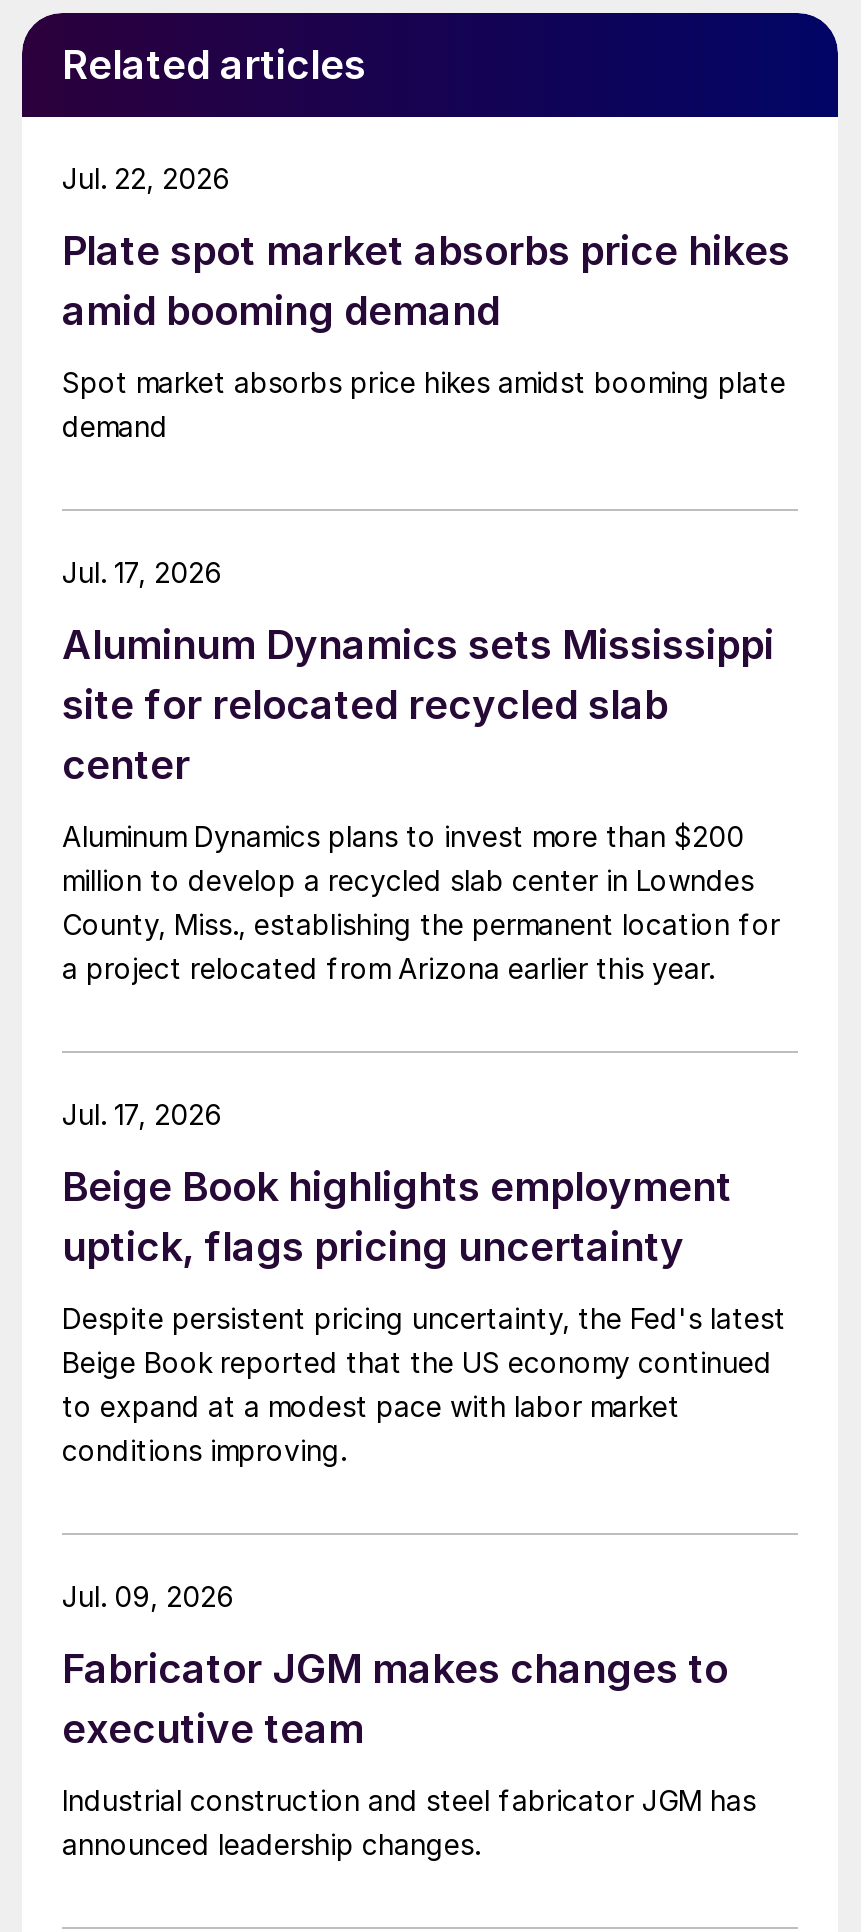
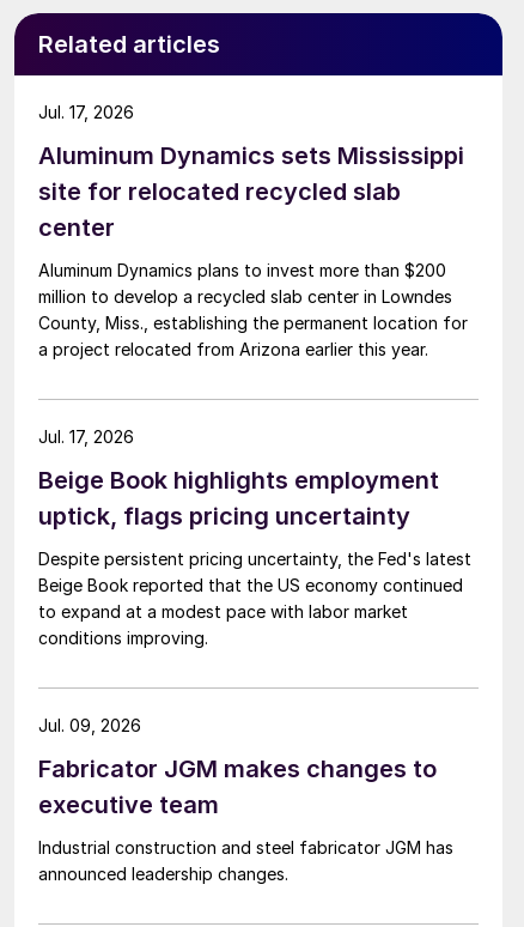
[62,160,230,194] Jul. 22, 2026 -> none
[62,226,790,442] Plate spot market absorbs price hikes | amid booming demand | Spot market absorbs price hikes amidst booming plate | demand -> none

